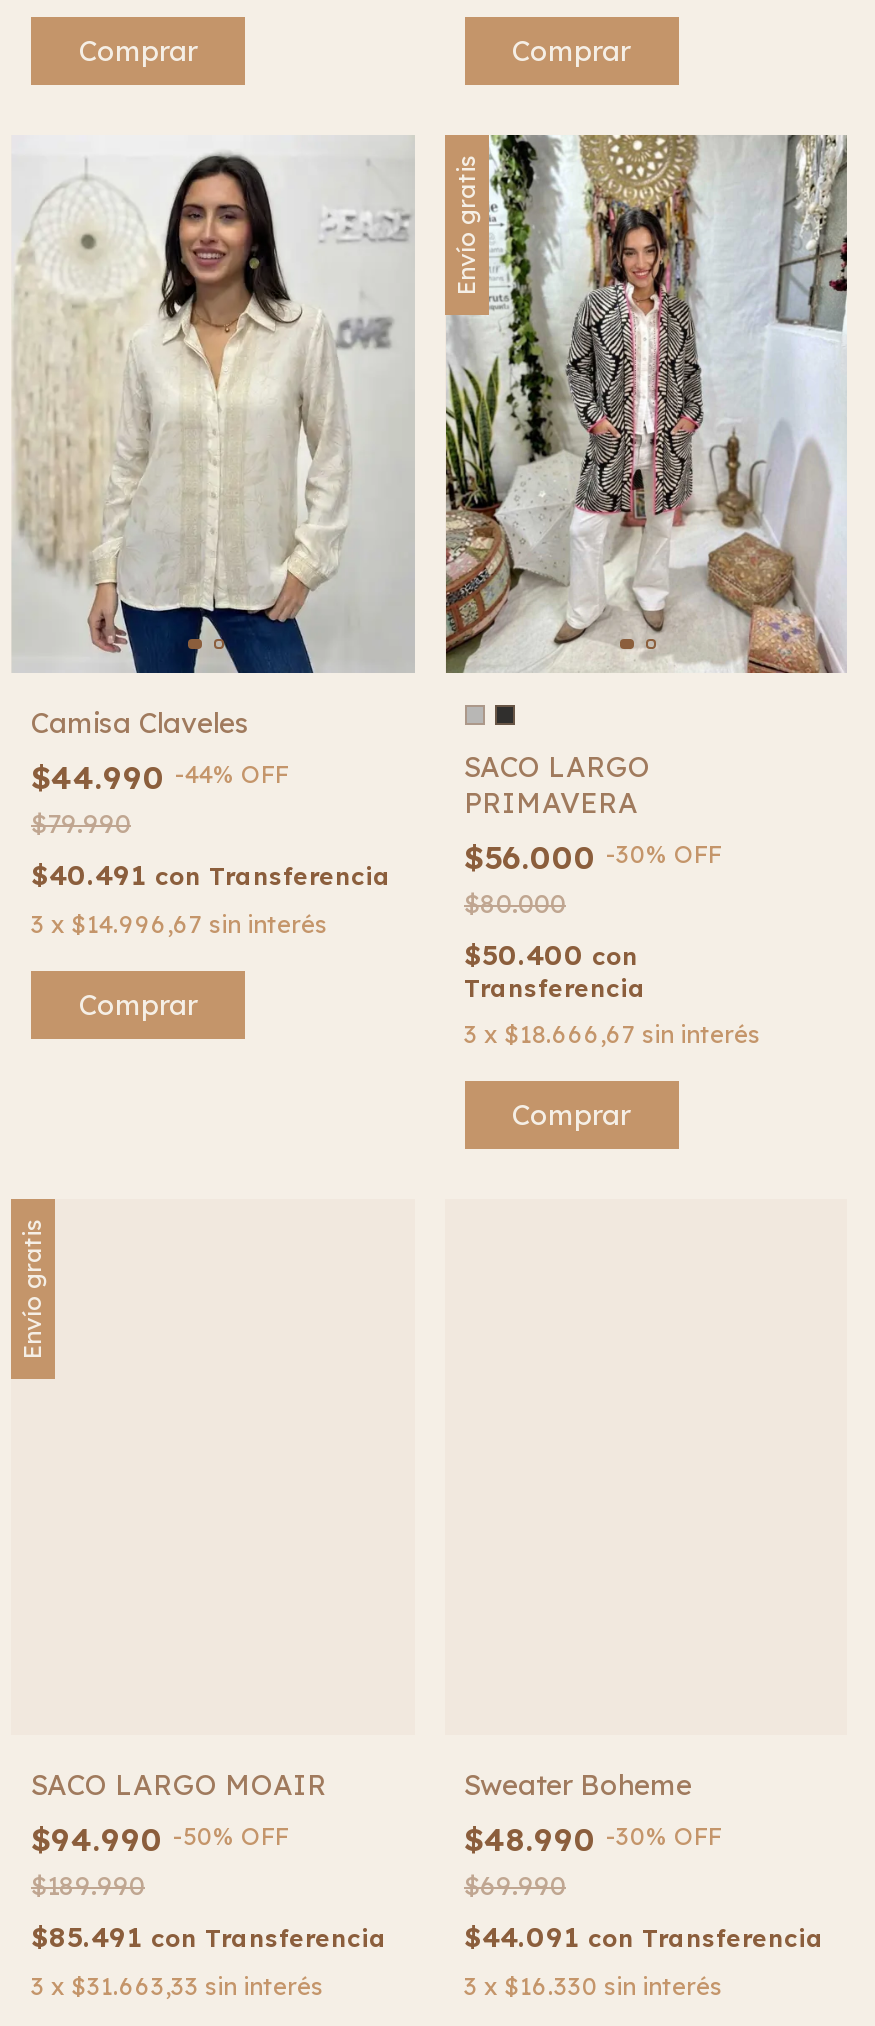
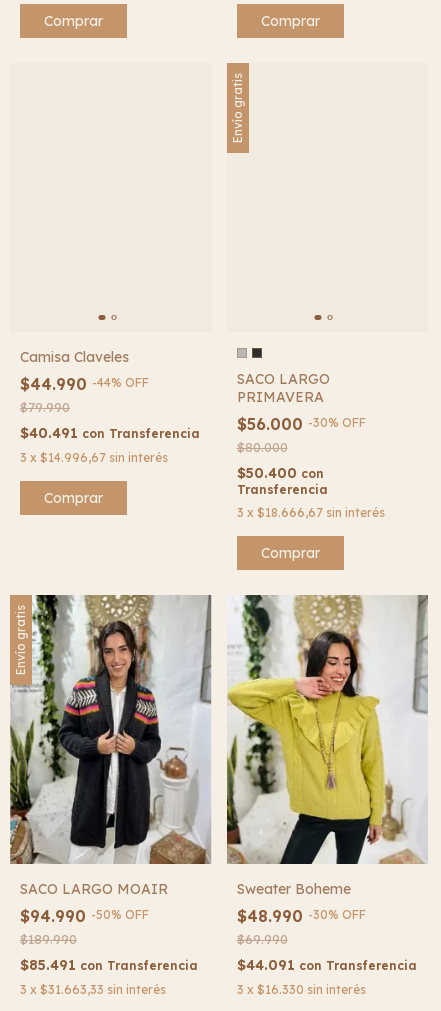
[13,138,415,676] [image] -> none
[443,132,849,676] [image] -> none
none -> [9,594,212,865] [image]
none -> [226,594,429,865] [image]

